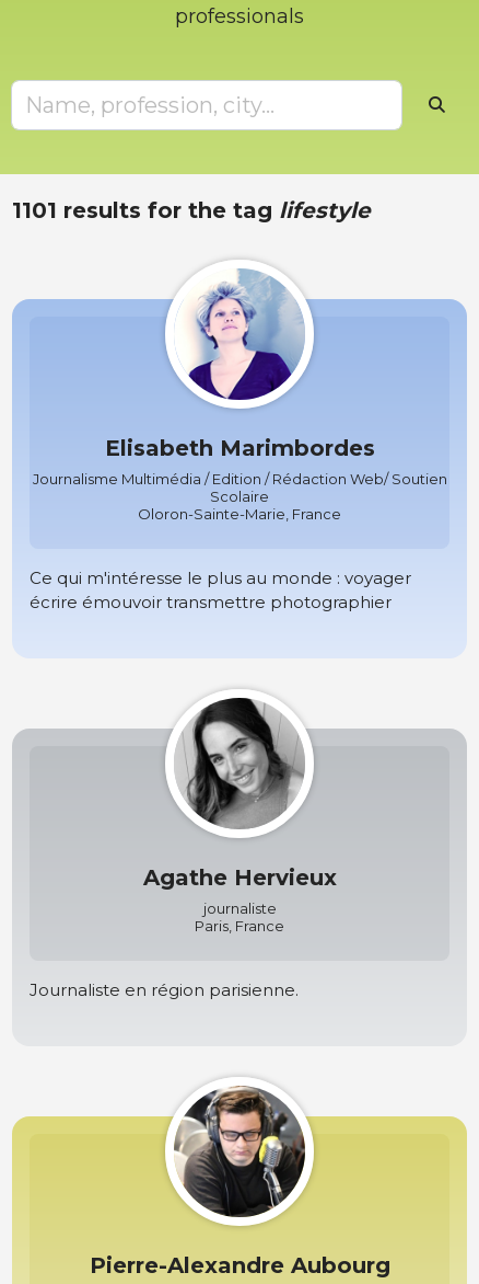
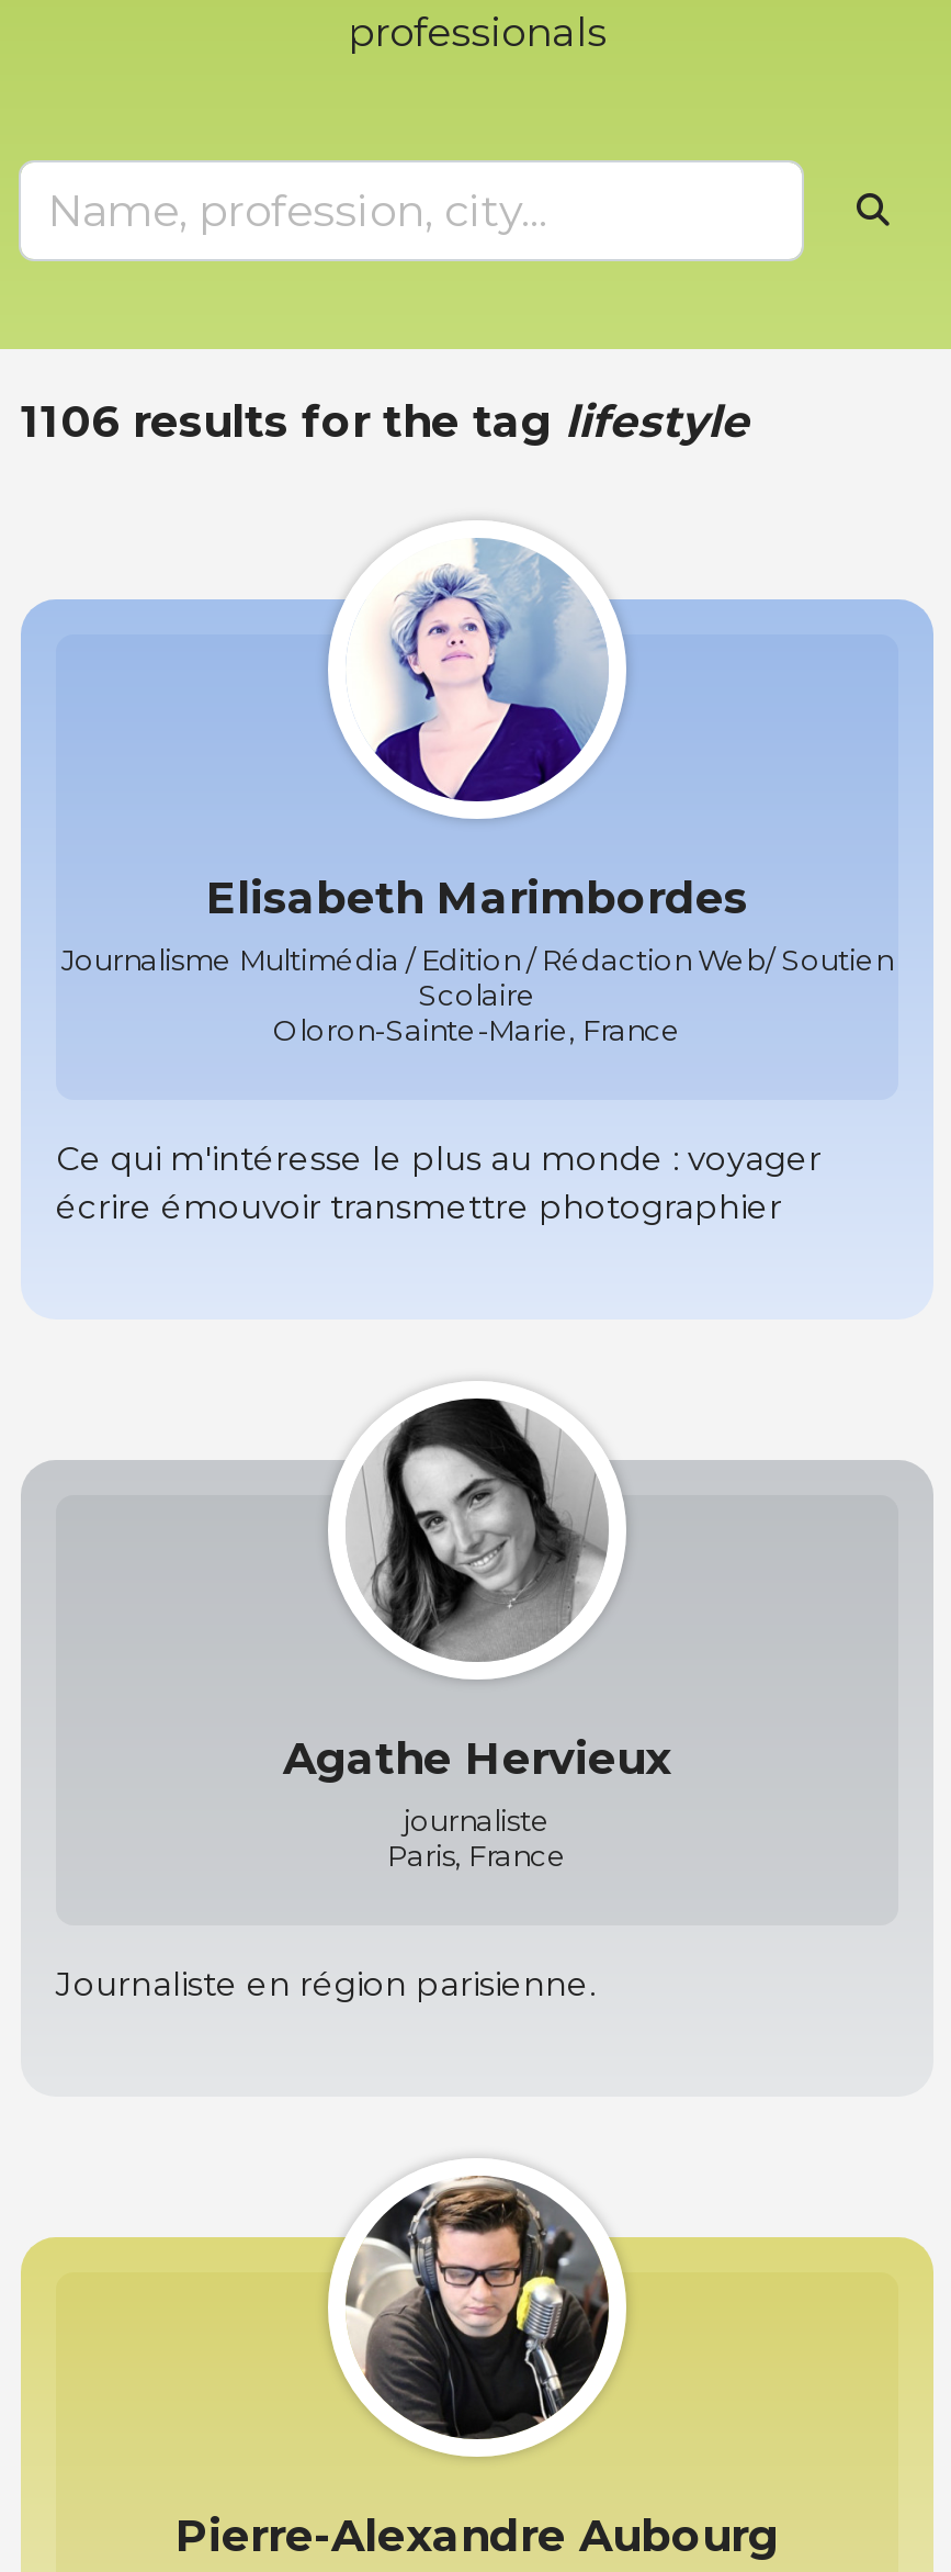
[12,197,371,223] 1101 results for the tag lifestyle -> [21,395,749,448] 1106 results for the tag lifestyle

